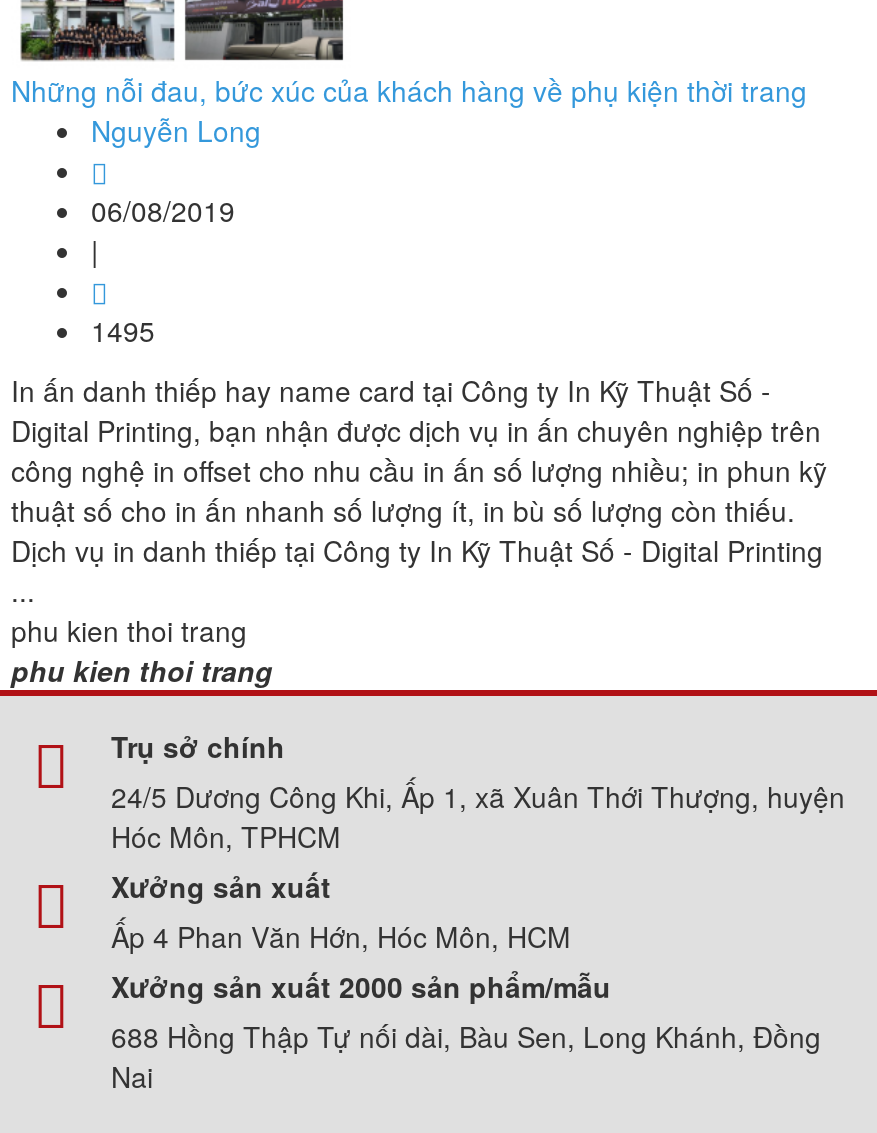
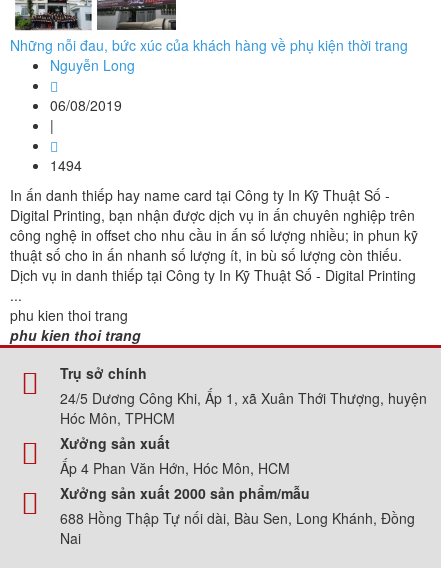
[91,310,155,350] 1495 -> [50,155,82,175] 1494

